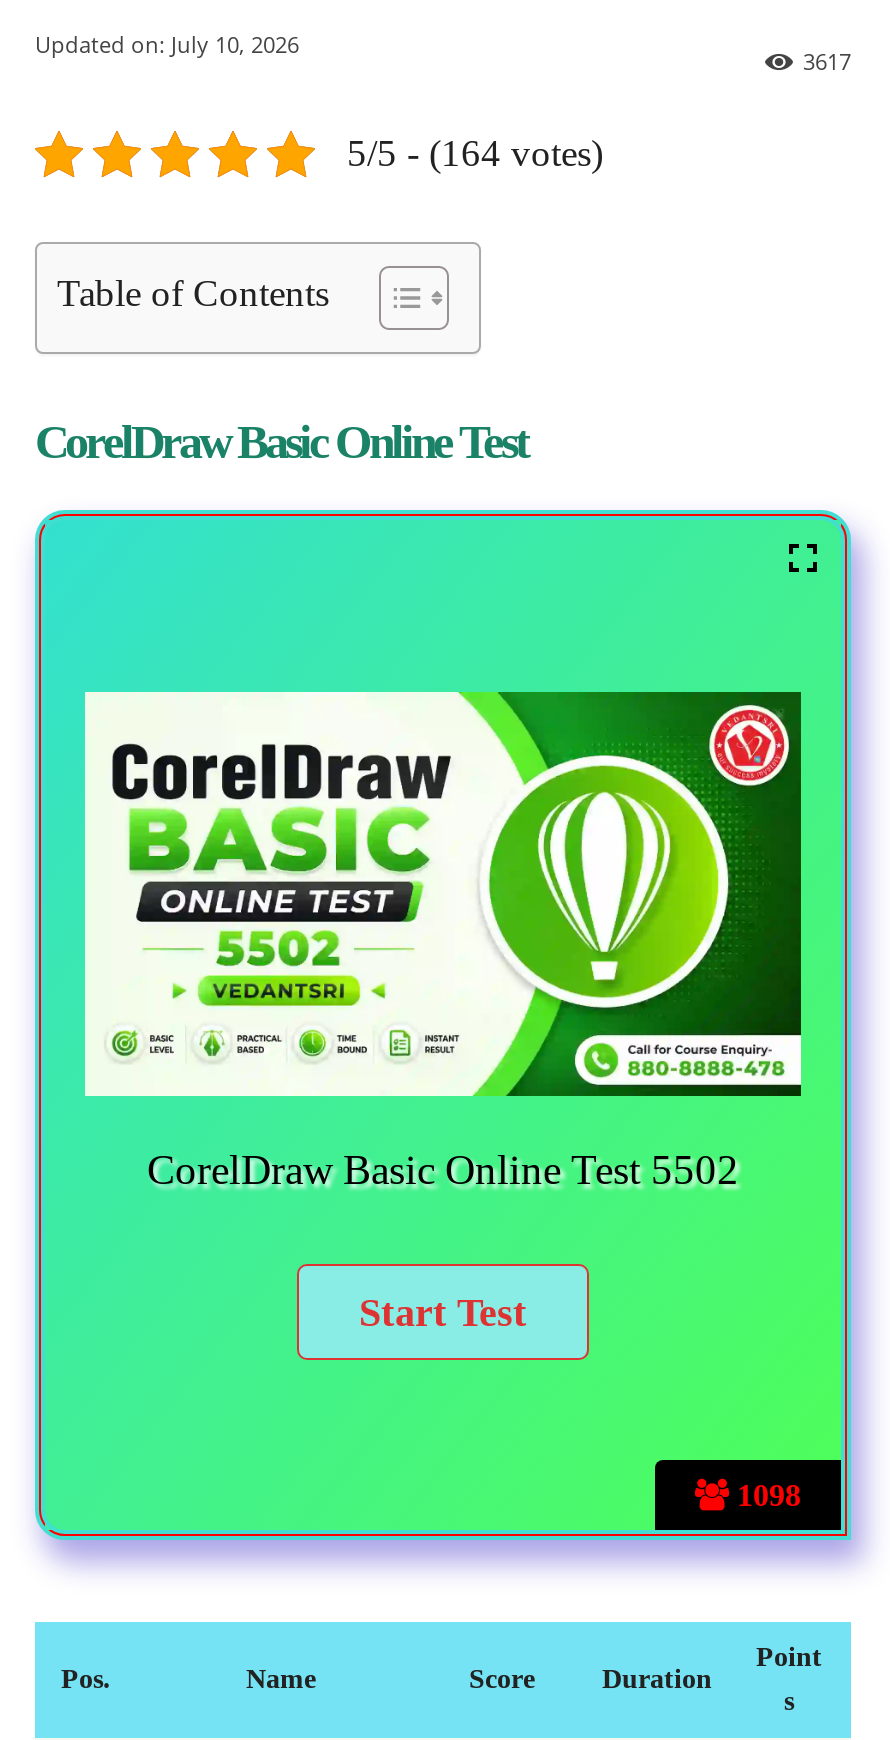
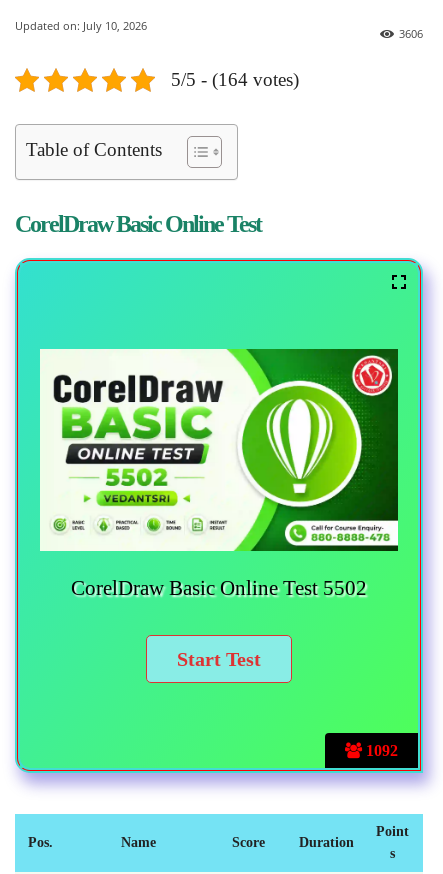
[803,47,851,77] 3617 -> [399,26,423,41] 3606
[729,1478,801,1512] 1098 -> [362,742,398,759] 1092

